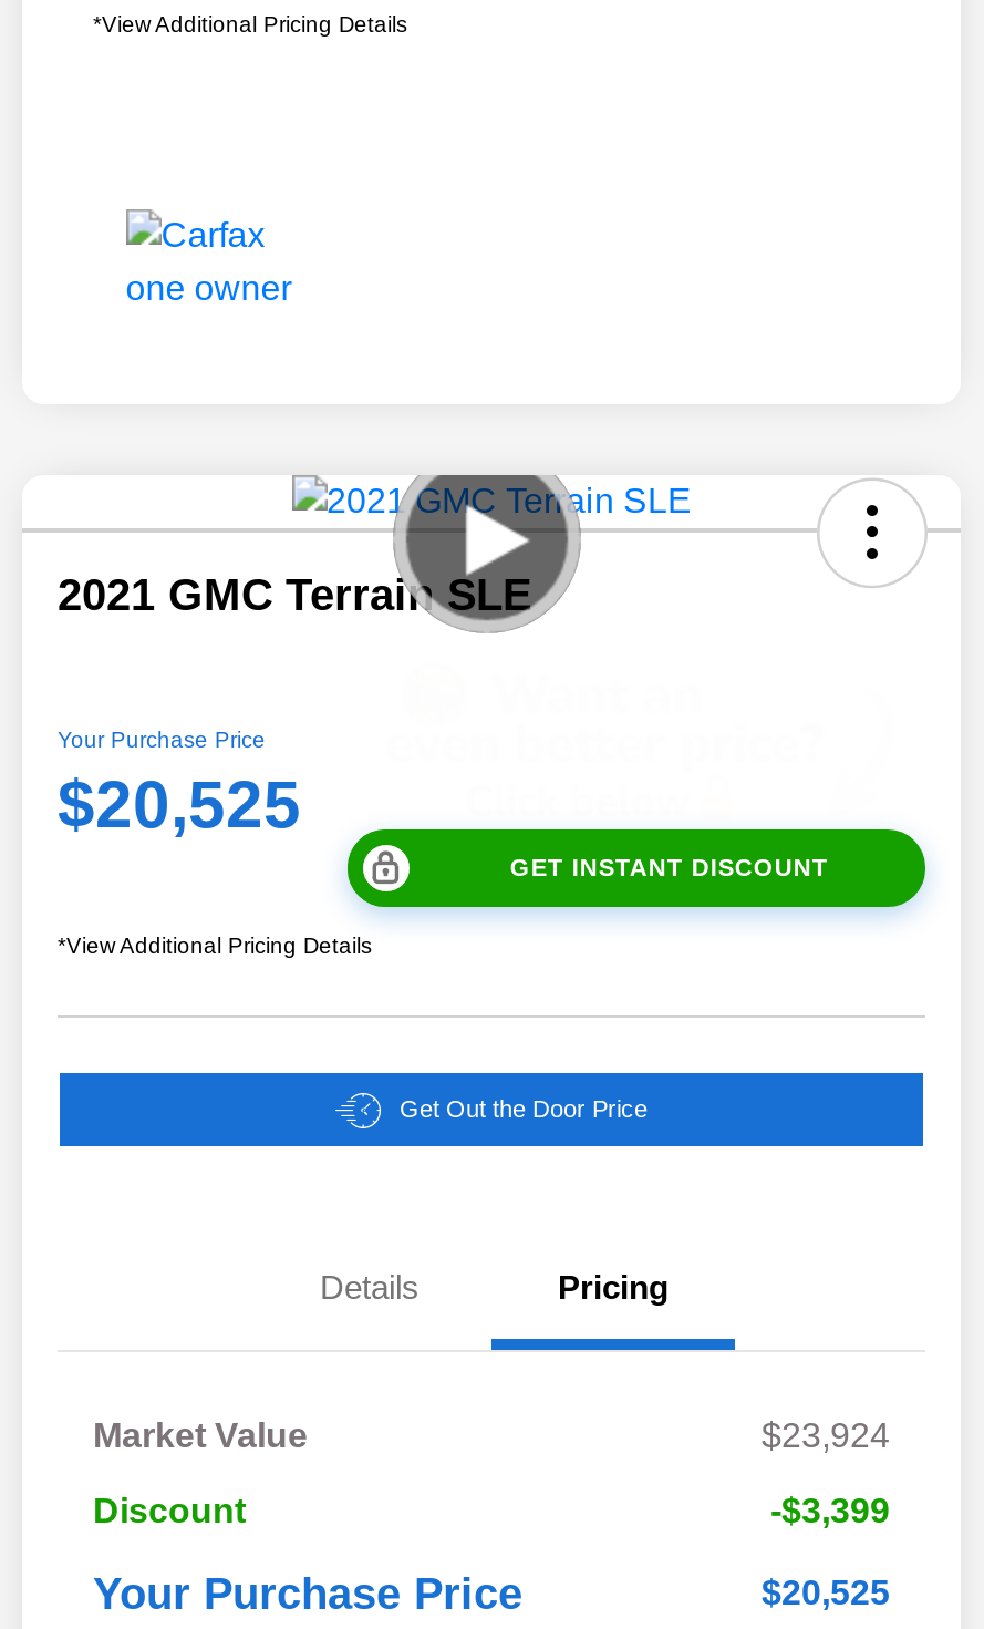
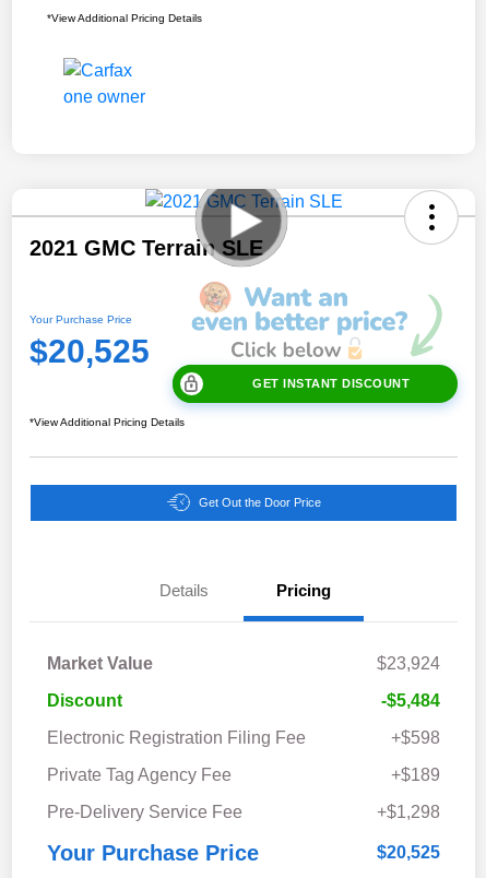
moved [58,571,890,1530] -> [29,236,440,709]: [image] | 2021 GMC Terrain SLE | Your Purchase Price | ... | $23,924 | Discount
none -> [191,282,442,359] [image]
[770,1493,890,1530] -$3,399 -> [47,691,440,821] -$5,484 | Electronic Registration Filing Fee | +$598 | Private Tag Agency Fee | +$189 | Pre-Delivery Service Fee | +$1,298

